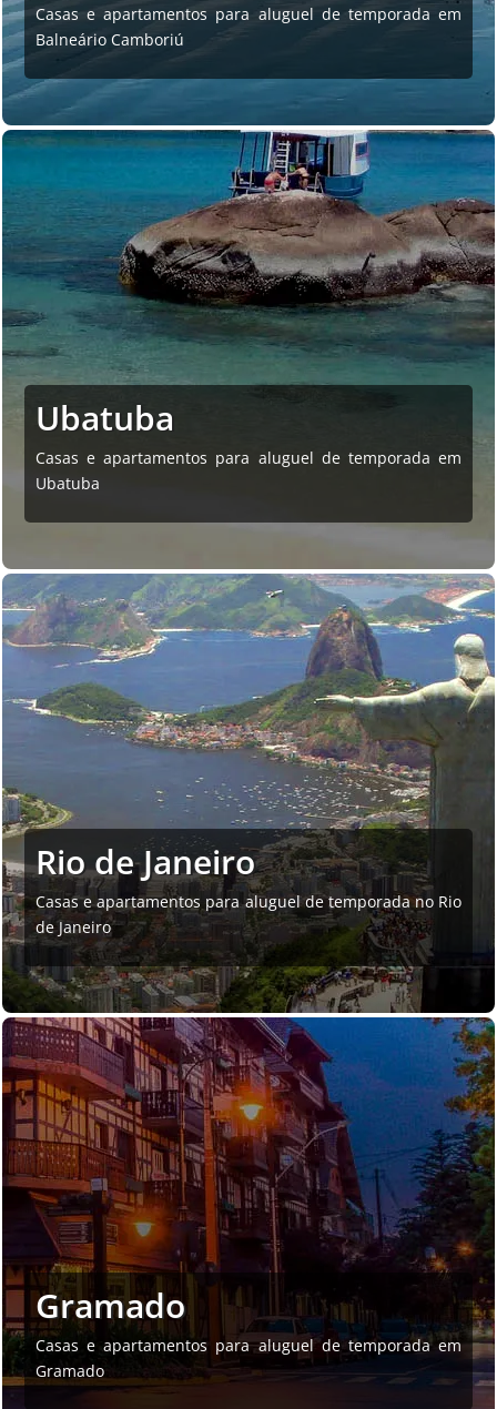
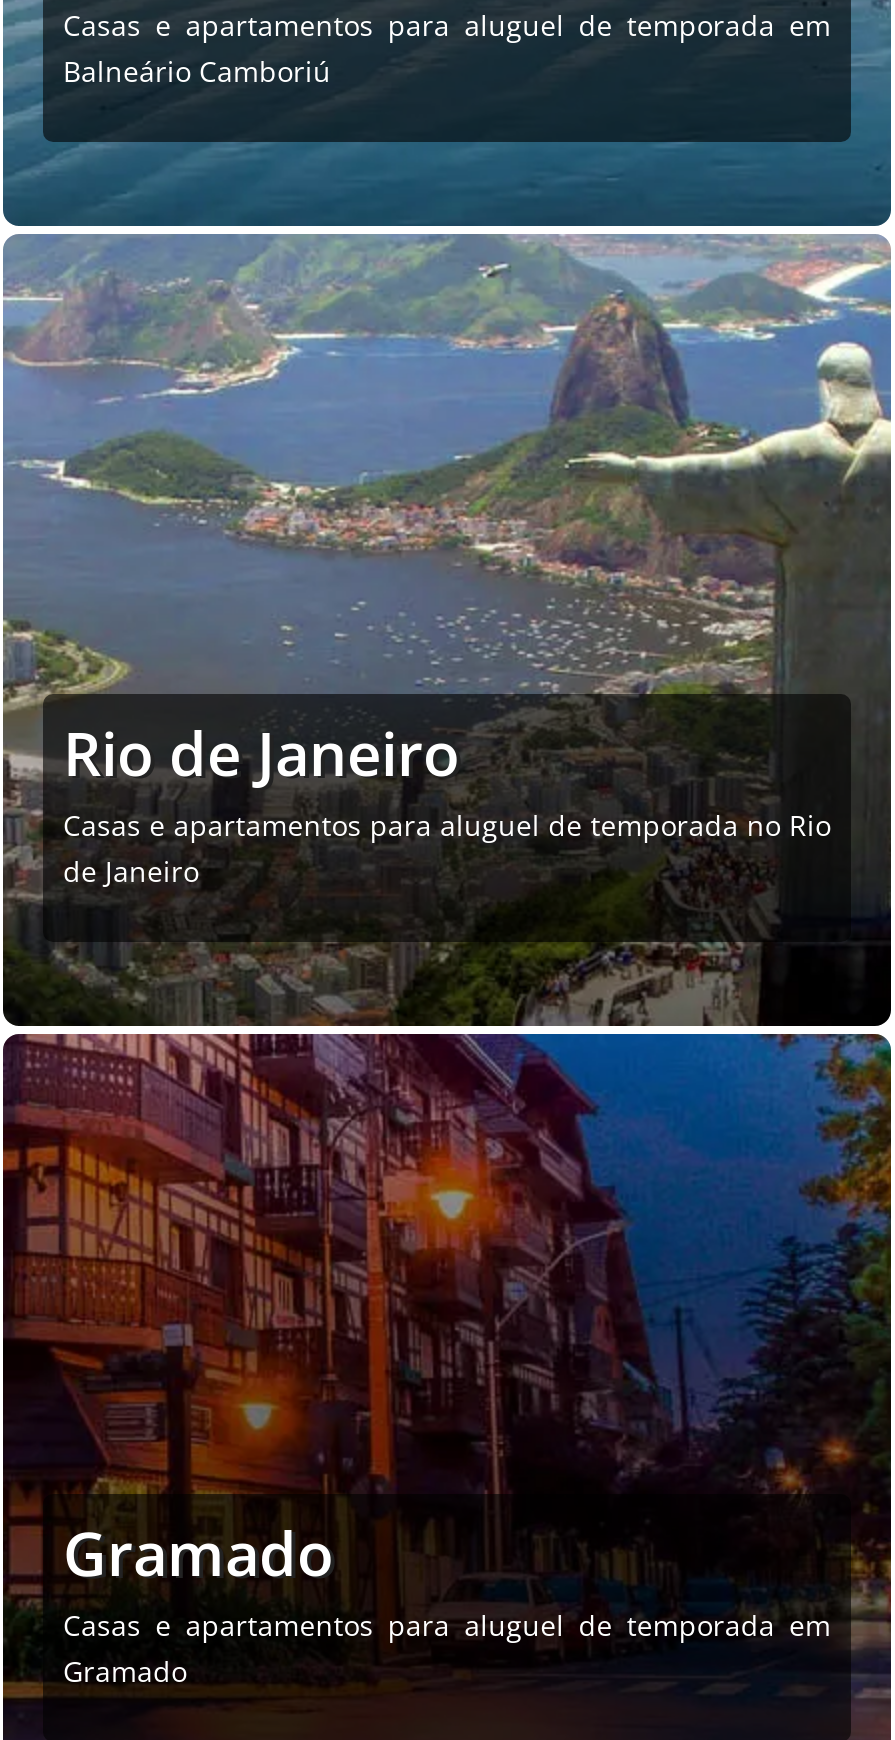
[3,129,494,569] [image] | Ubatuba | Casas e apartamentos para aluguel de temporada em | Ubatuba -> none

